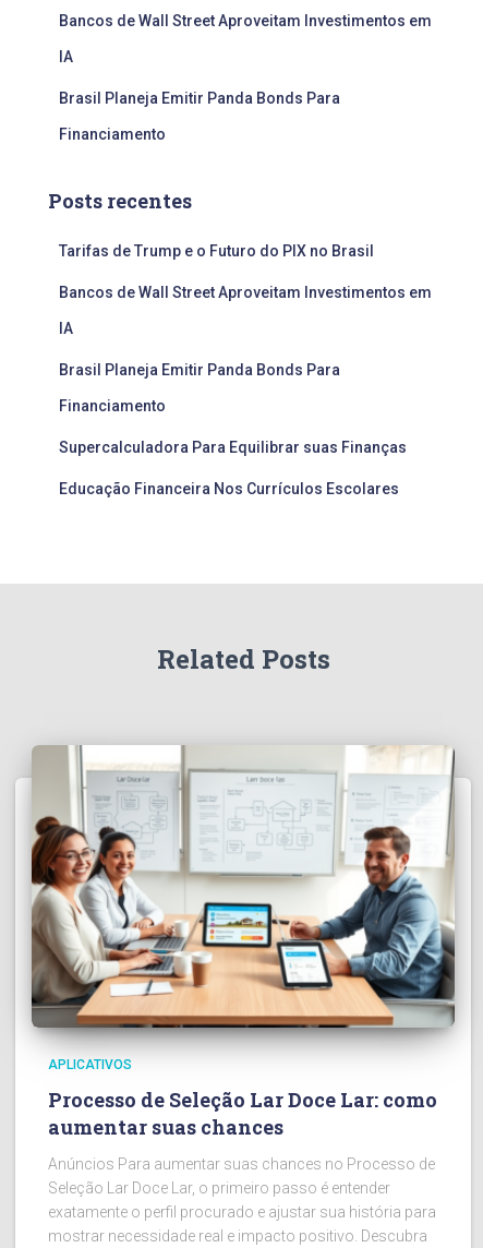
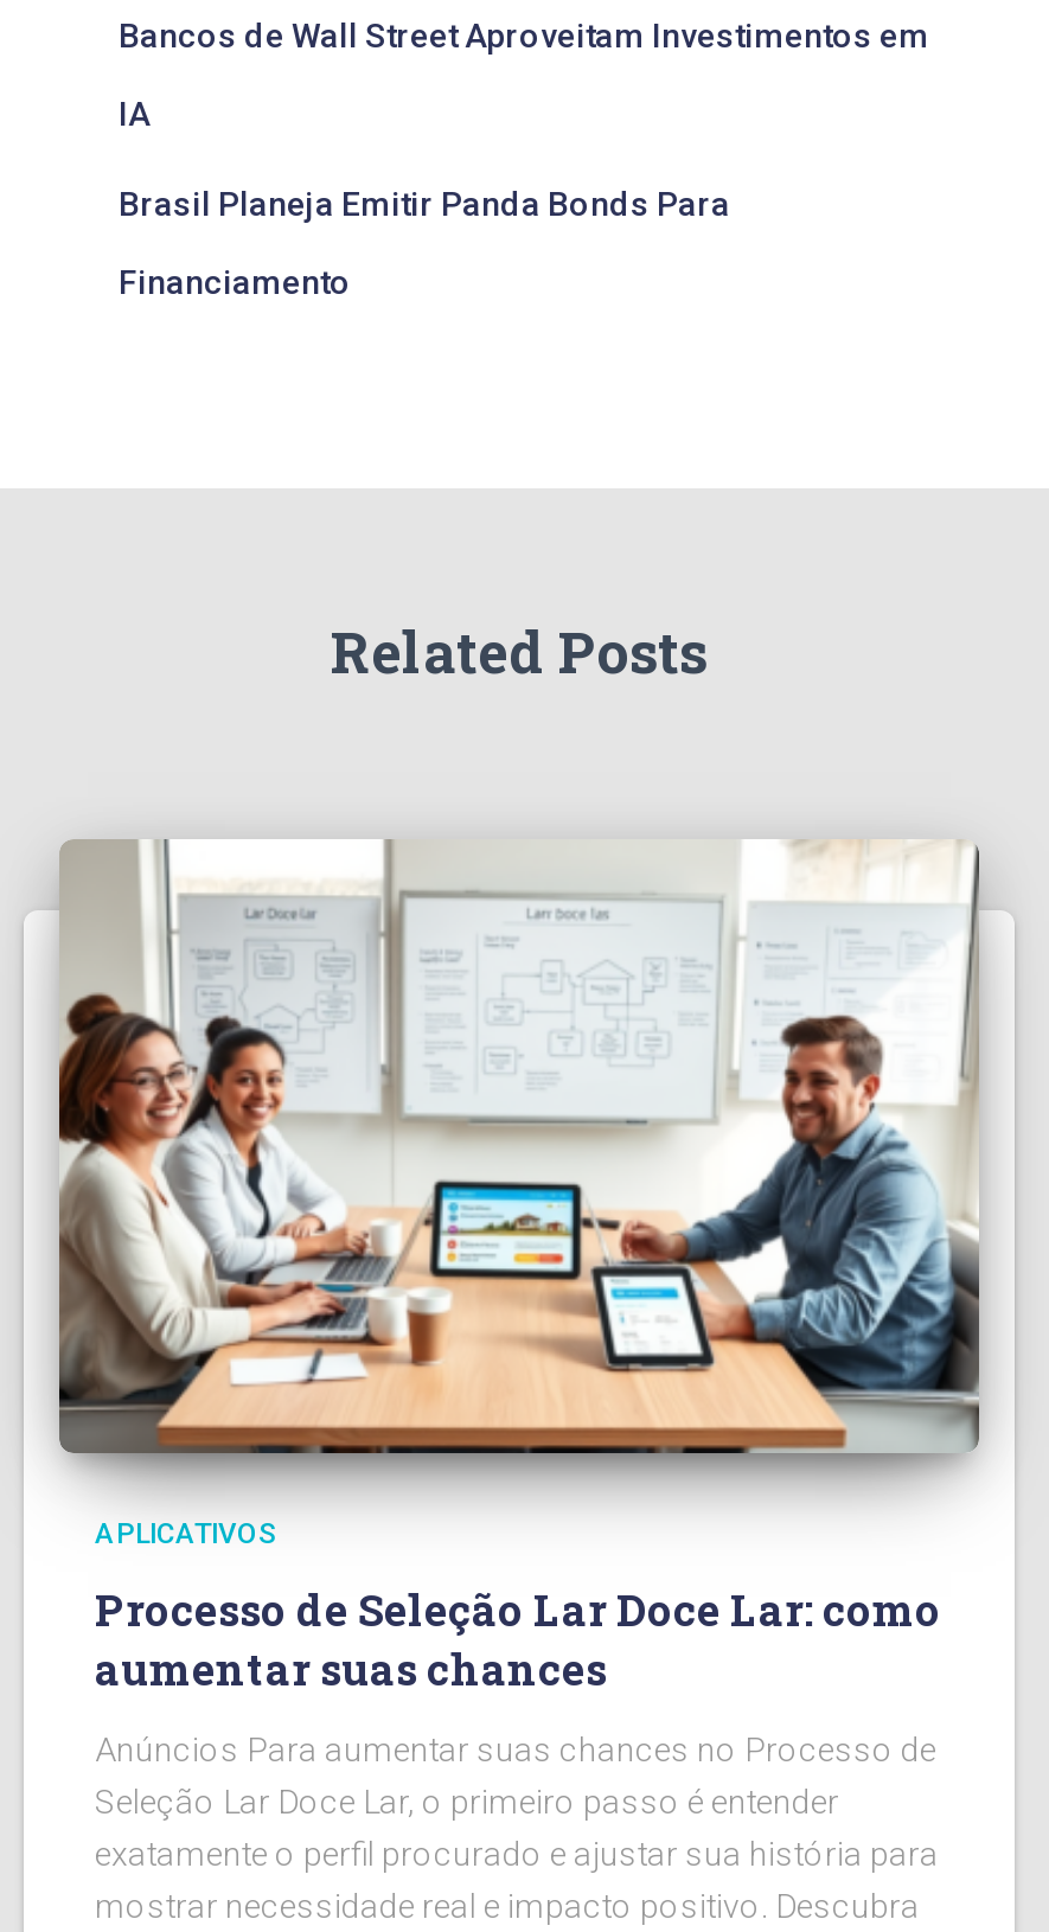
[48,188,432,497] Posts recentes | Tarifas de Trump e o Futuro do PIX no Brasil | Bancos de Wall Street Aproveitam Investimentos em | IA | Brasil Planeja Emitir Panda Bonds Para | Financiamento | Supercalculadora Para Equilibrar suas Finanças | Educação Financeira Nos Currículos Escolares -> none

